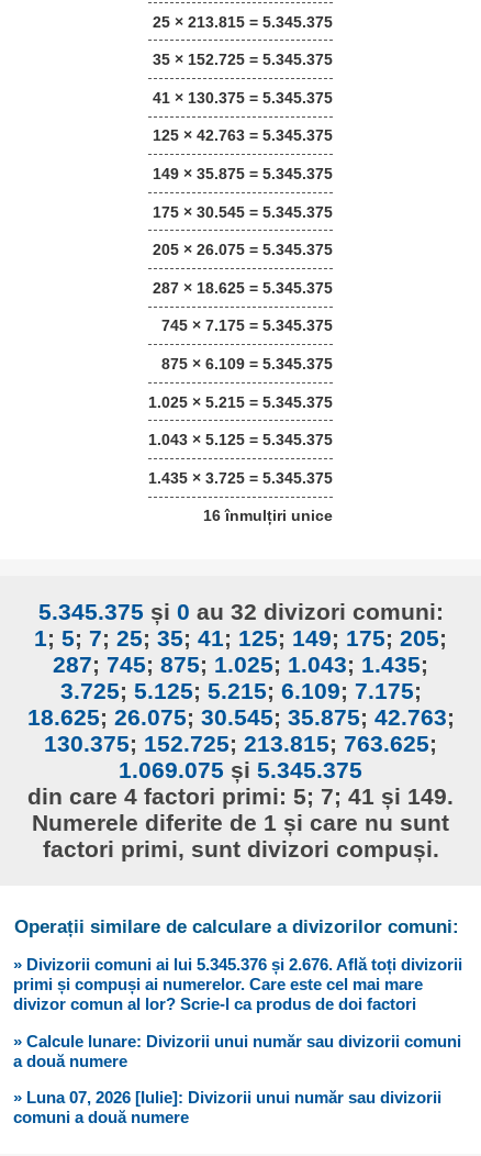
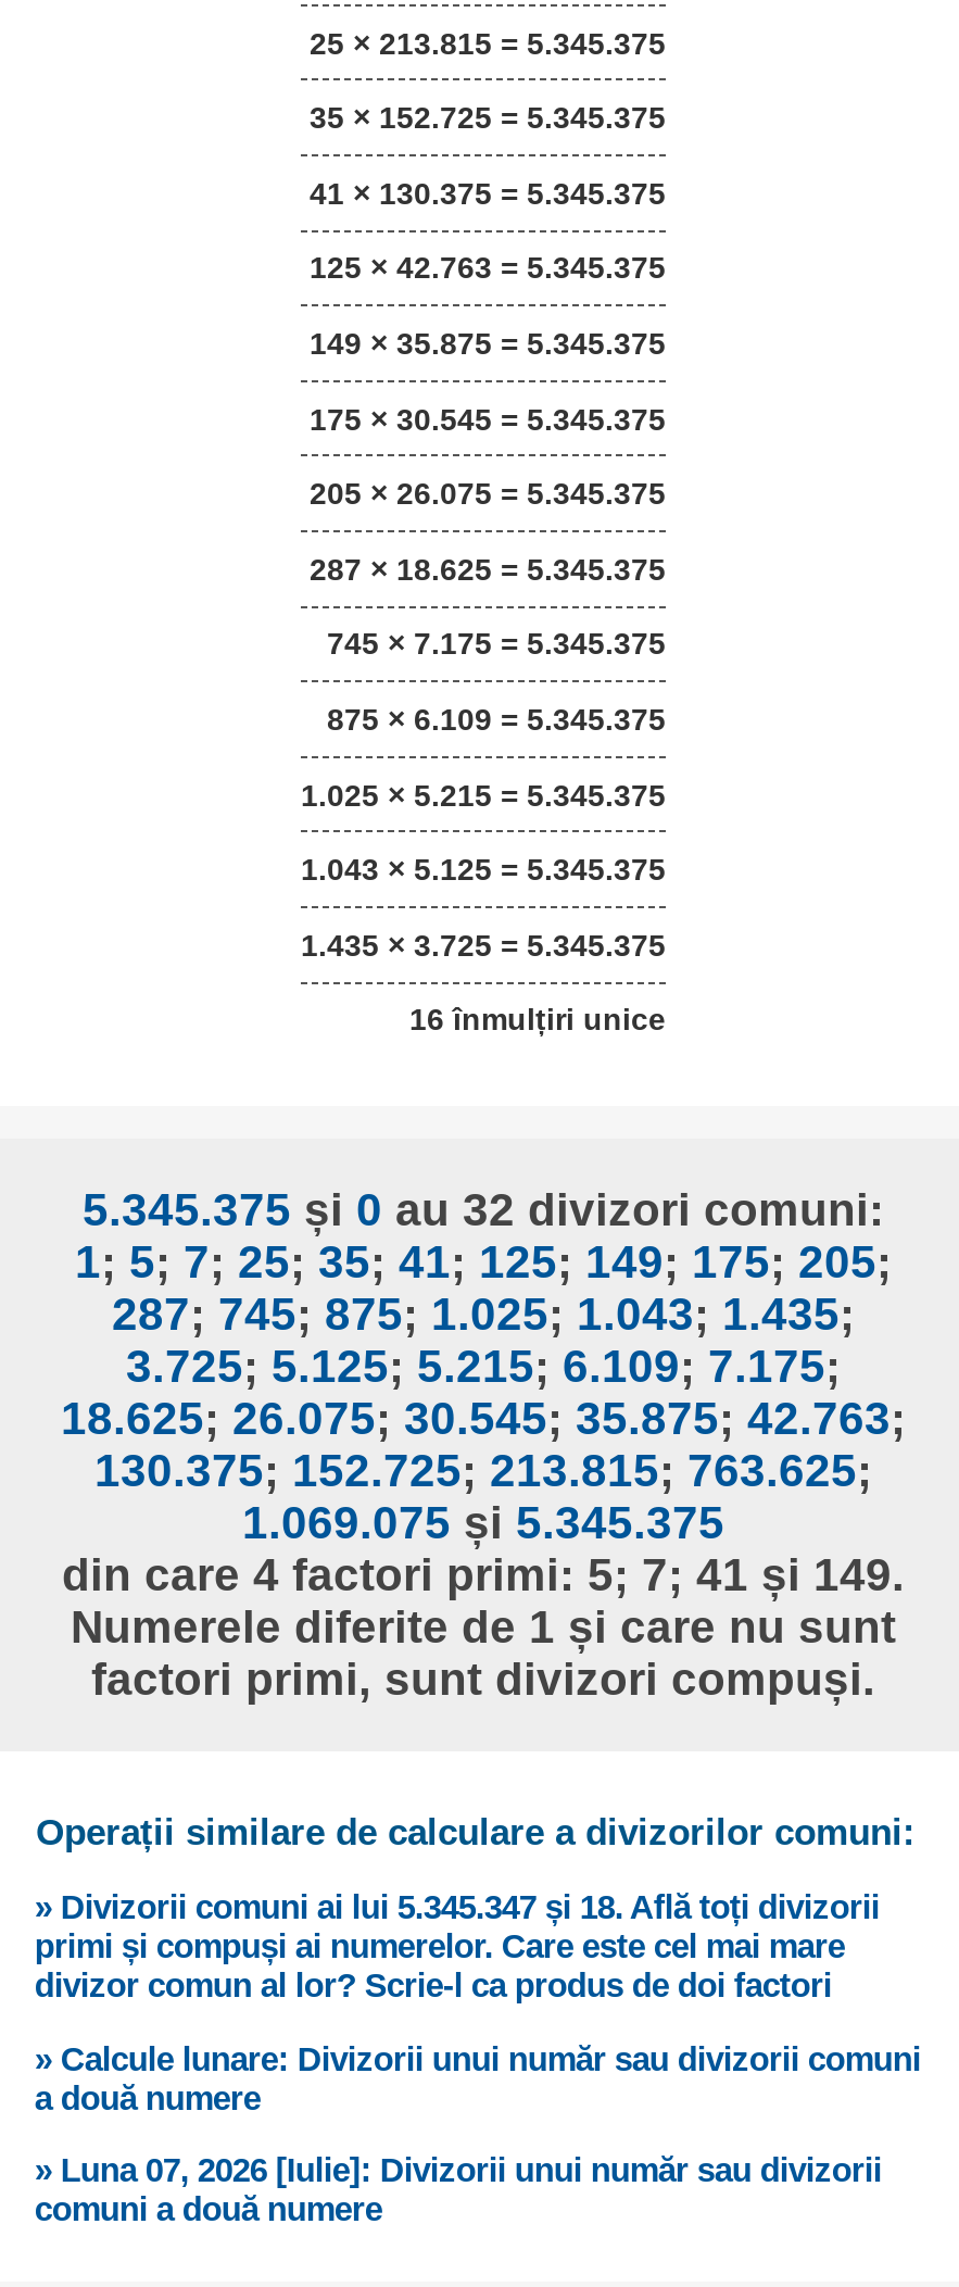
[14,955,463,974] » Divizorii comuni ai lui 5.345.376 și 2.676. Află toți divizorii -> [35,1889,879,1926] » Divizorii comuni ai lui 5.345.347 și 18. Află toți divizorii

